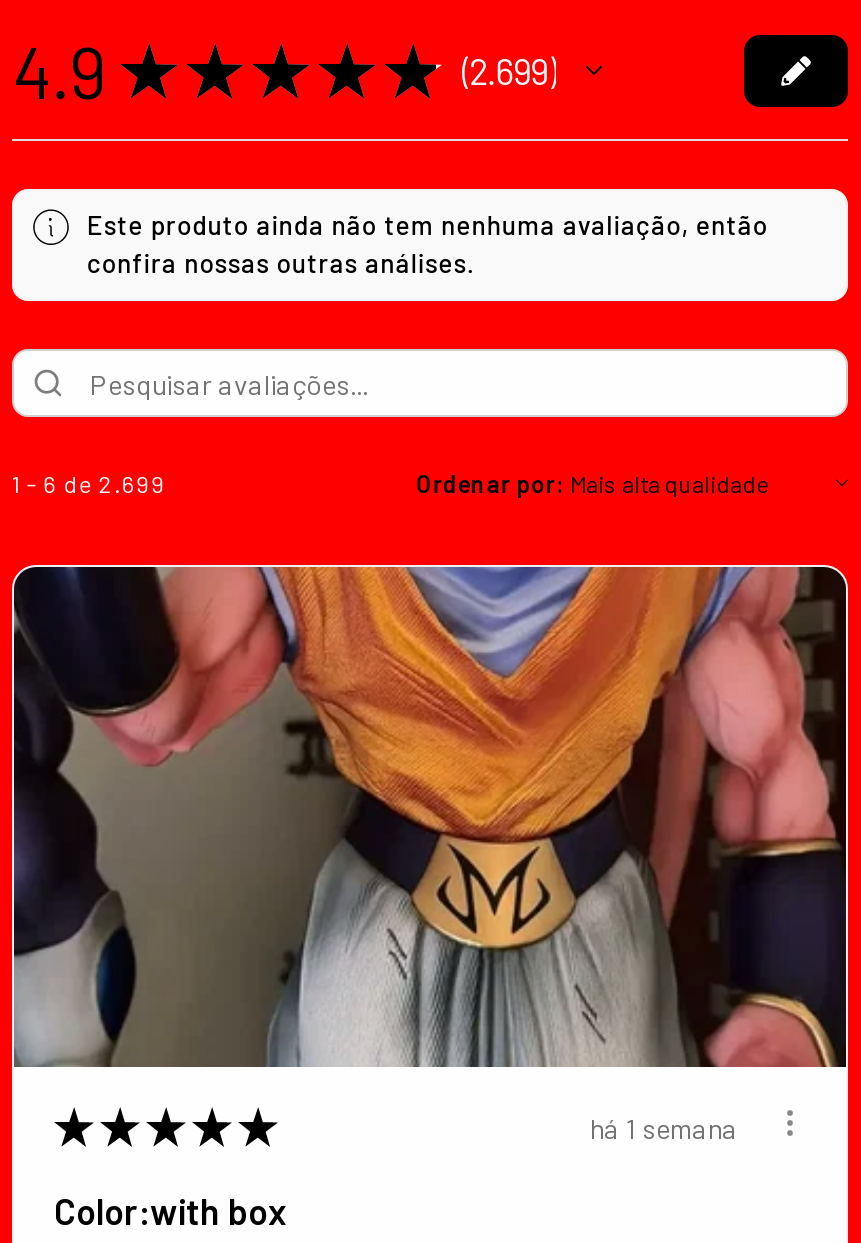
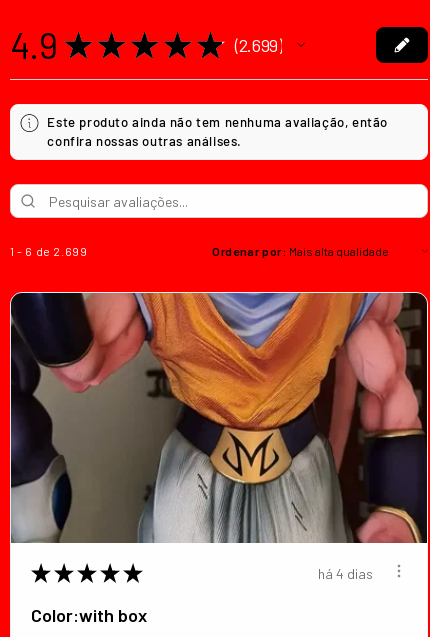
[590,1111,738,1145] há 1 semana -> [318,565,373,582] há 4 dias

